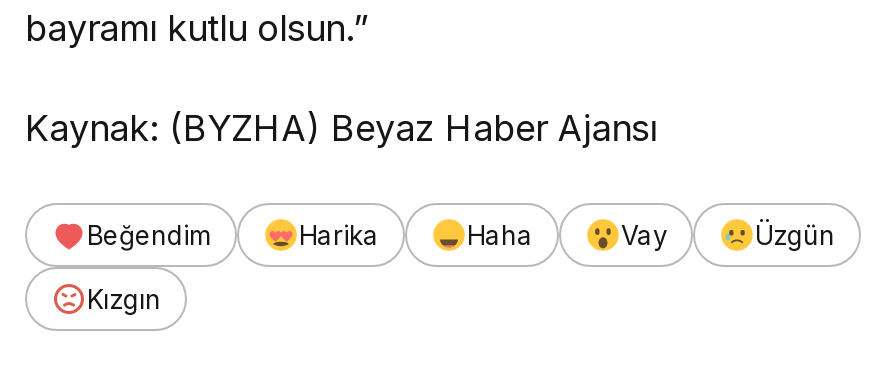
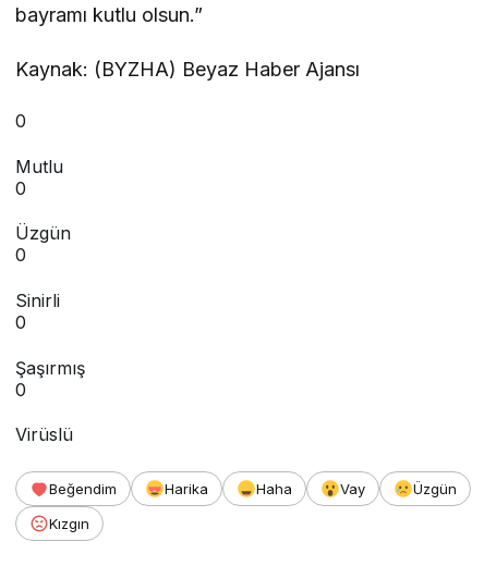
none -> [15,110,85,446] 0 | Mutlu | 0 | Üzgün | 0 | Sinirli | 0 | Şaşırmış | 0 | Virüslü

